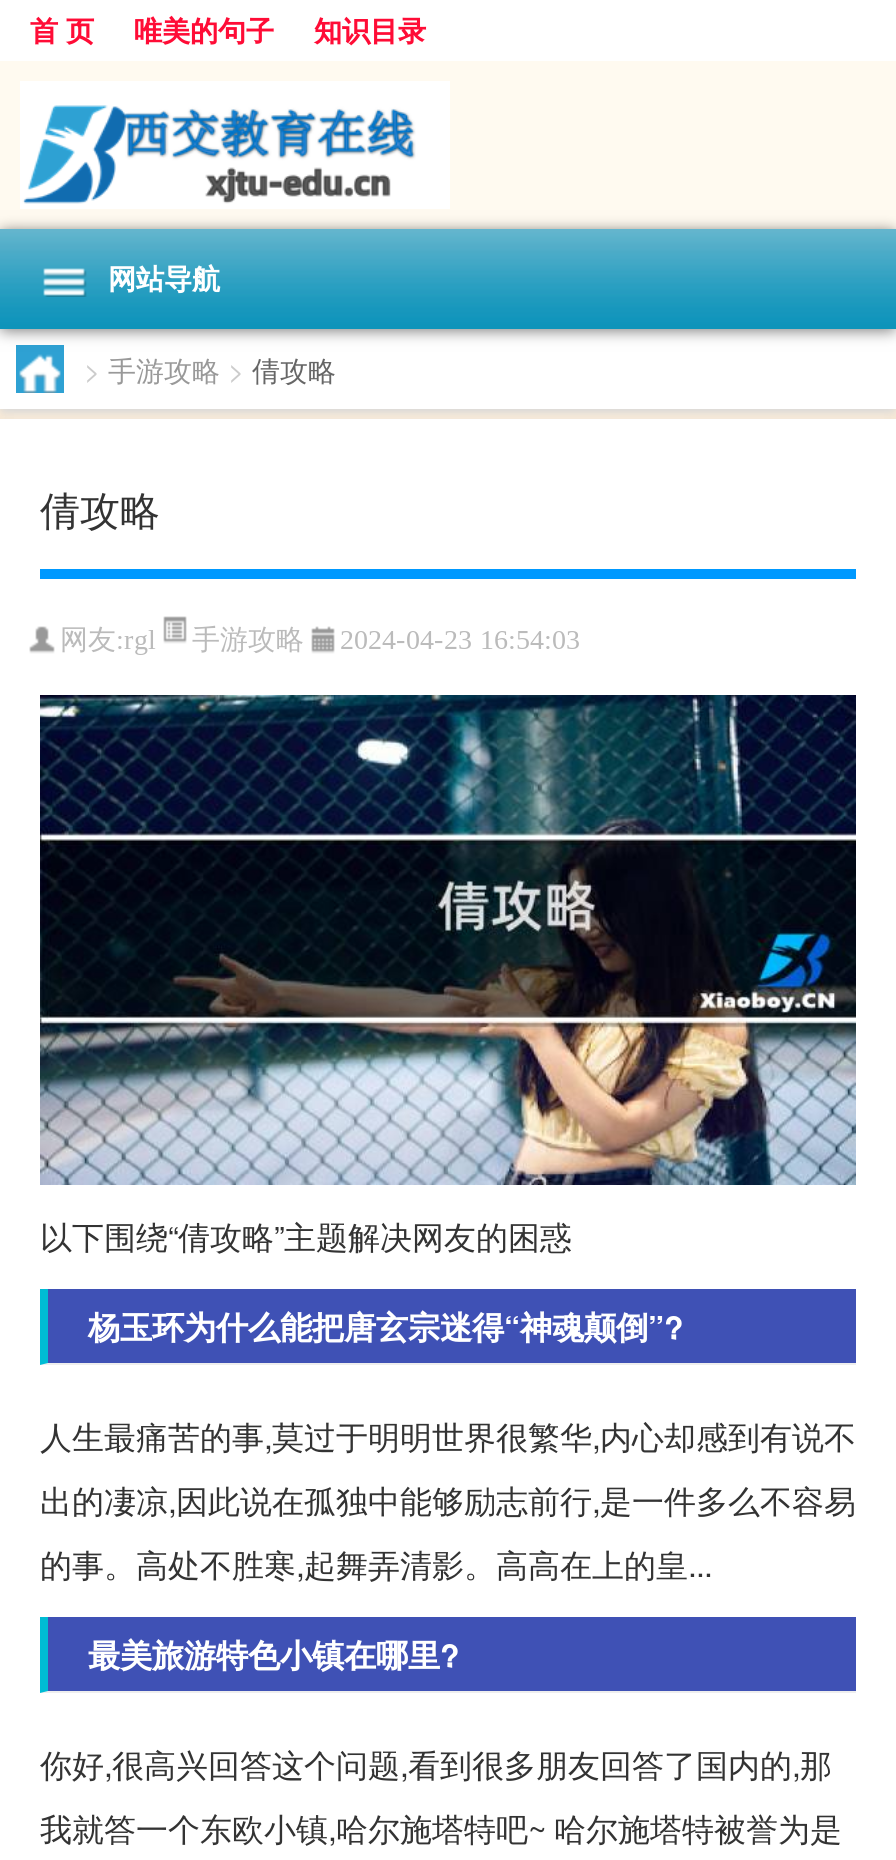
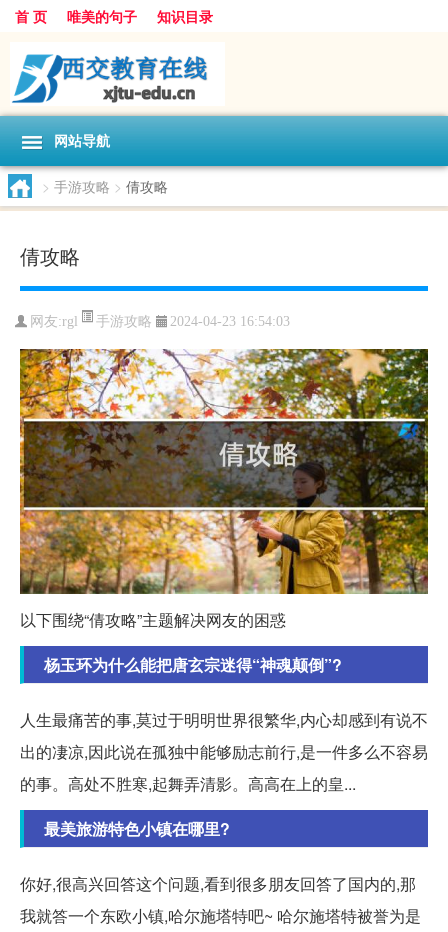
[38,693,858,1187] [image] -> [19,348,429,595] [image]

